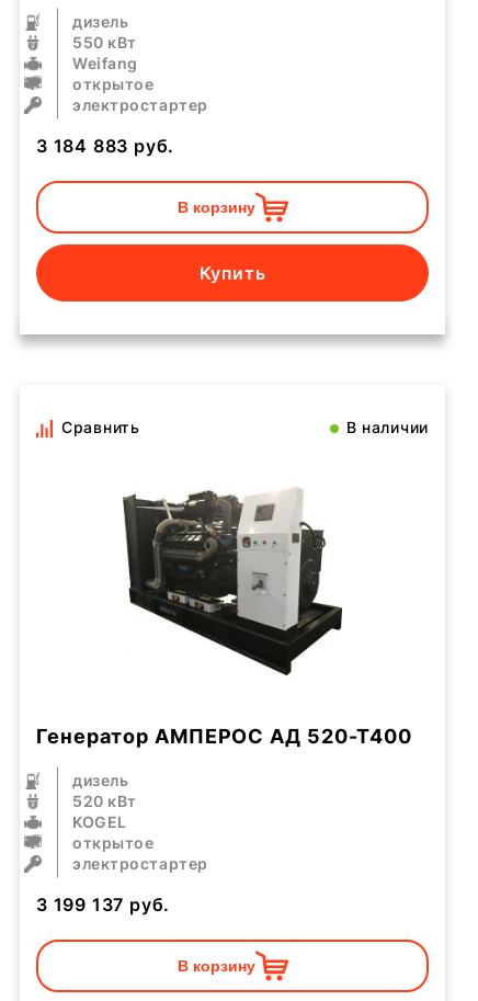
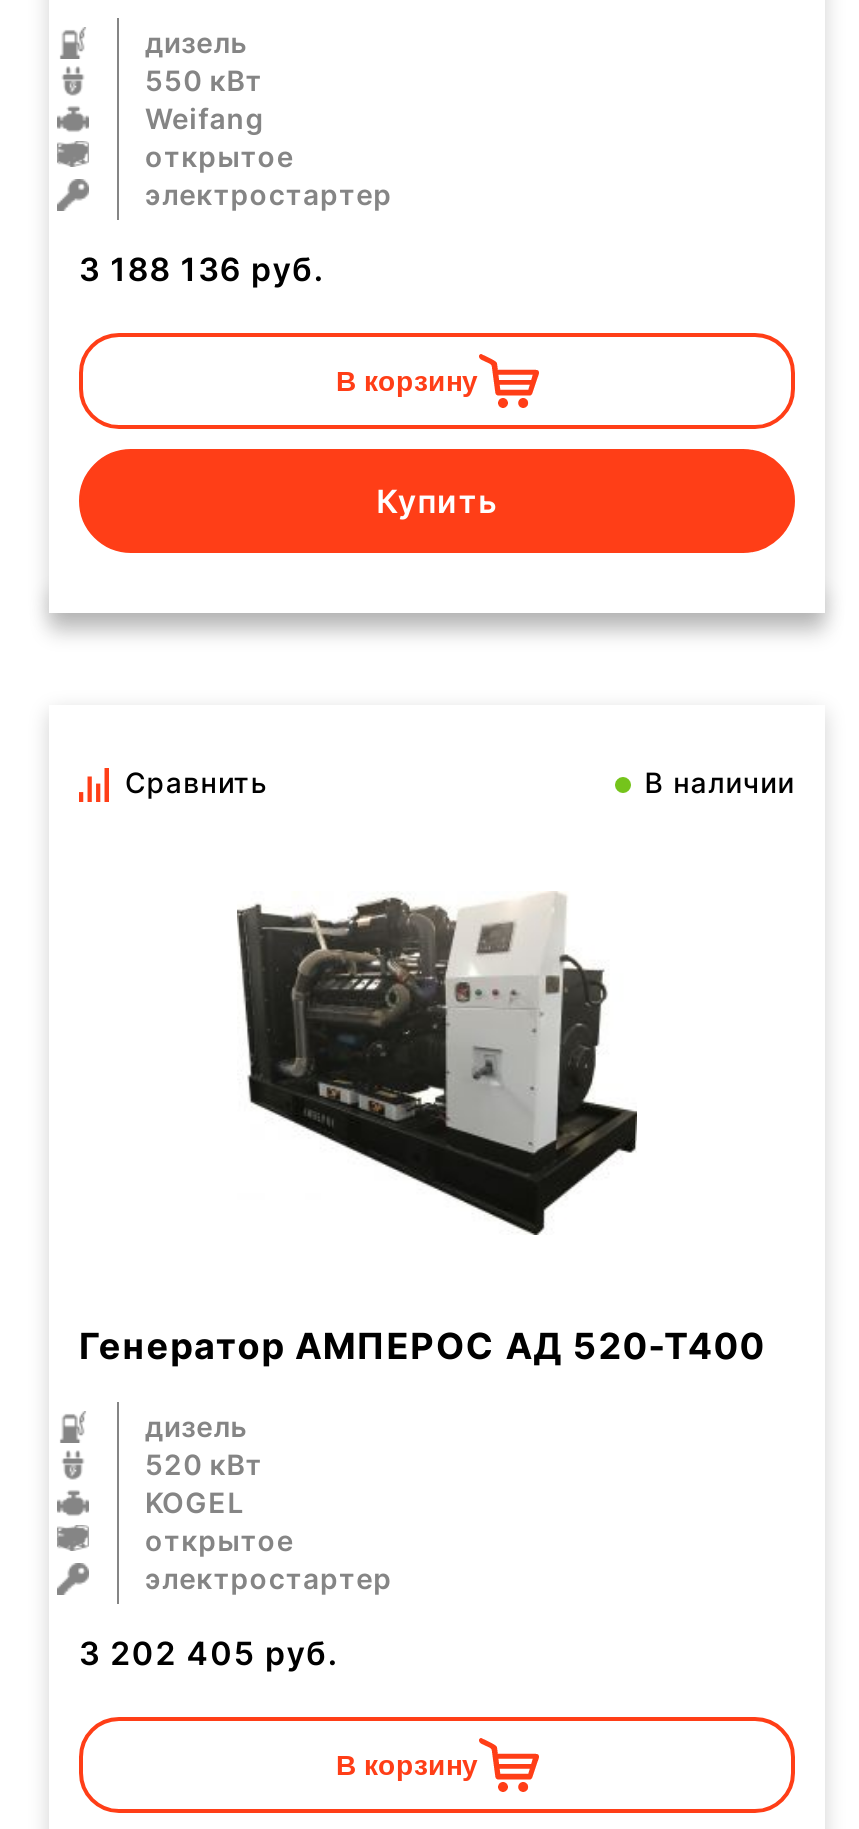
[36,135,175,157] 3 184 883 руб. -> [79,249,325,289] 3 188 136 руб.
[36,894,170,915] 3 199 137 руб. -> [79,1633,339,1673] 3 202 405 руб.

